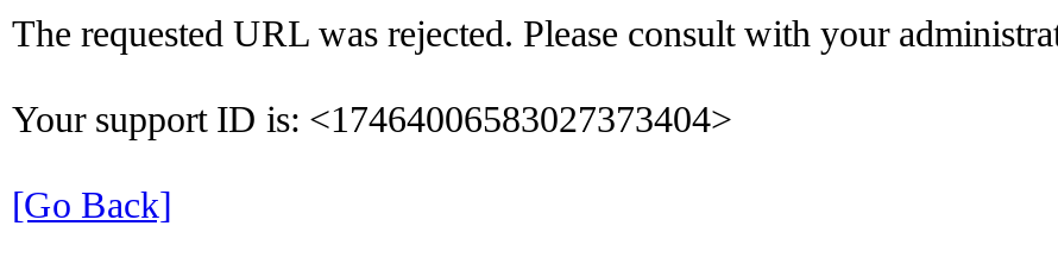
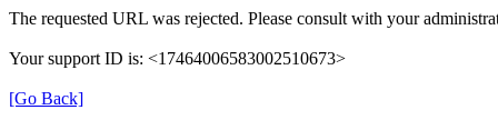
[12,99,732,139] Your support ID is: <17464006583027373404> -> [9,49,346,68] Your support ID is: <17464006583002510673>

